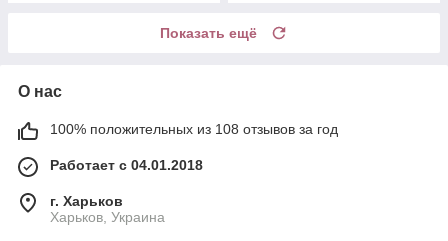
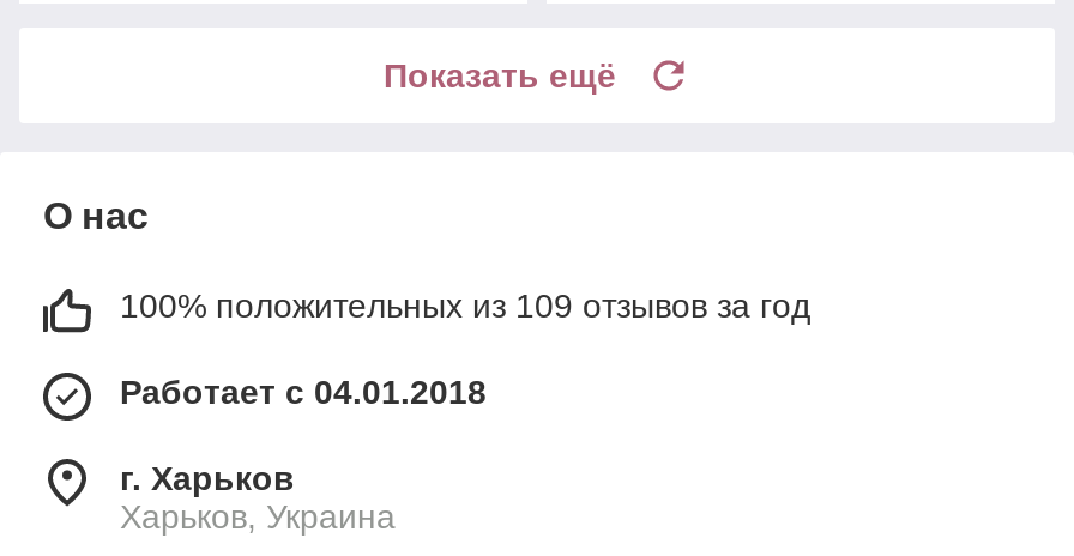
[50,121,338,137] 100% положительных из 108 отзывов за год -> [120,288,810,326] 100% положительных из 109 отзывов за год

